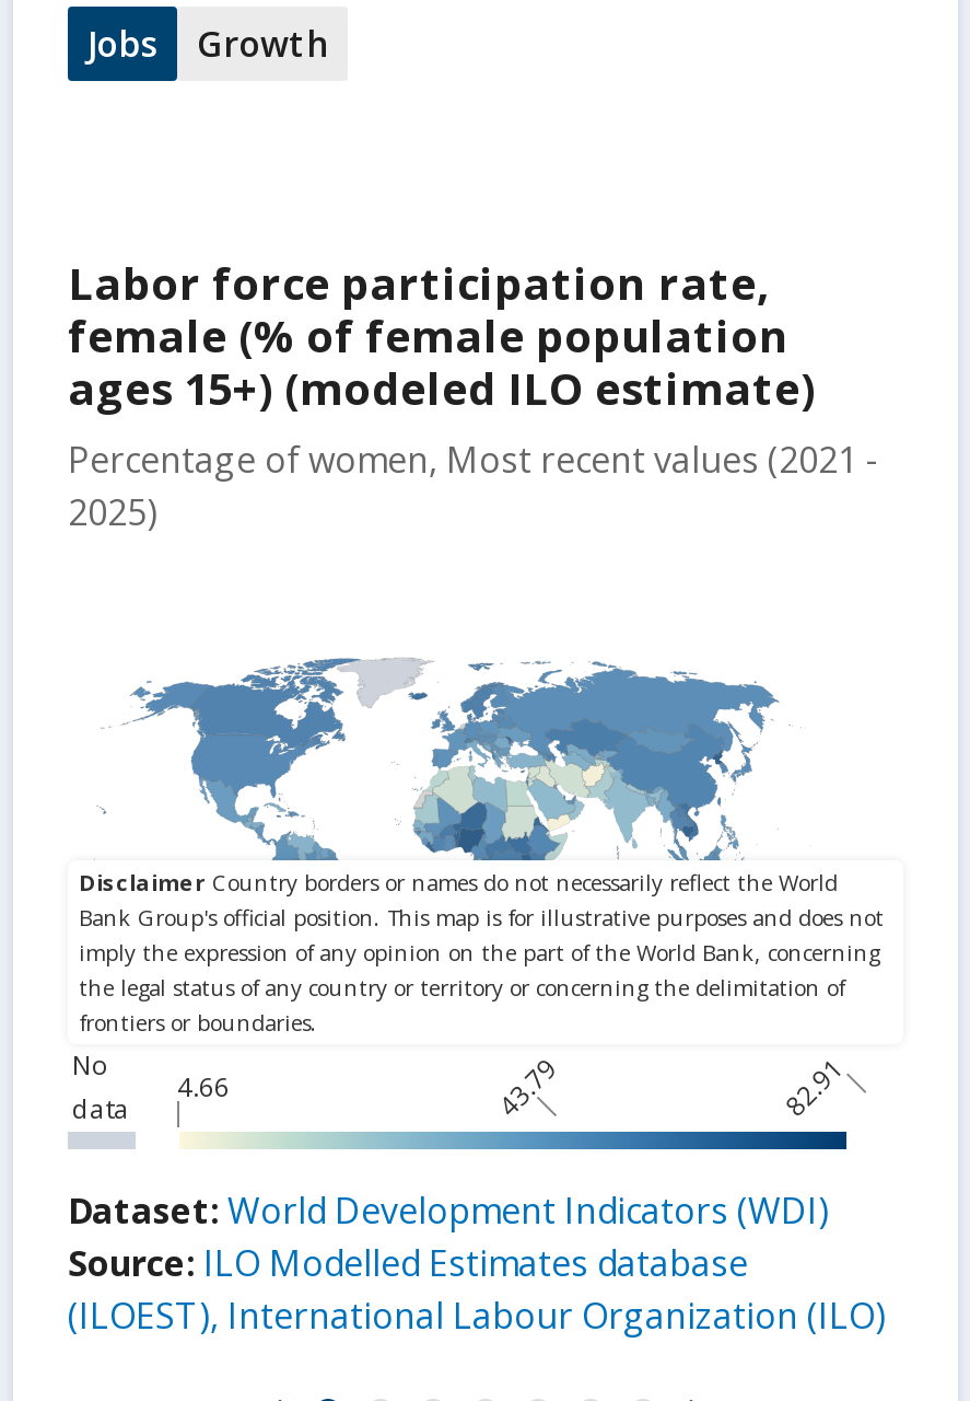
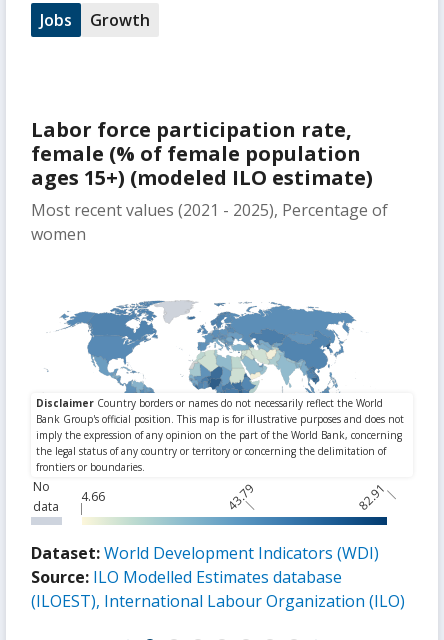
[68,436,879,536] Percentage of women, Most recent values (2021 - | 2025) -> [31,199,388,245] Most recent values (2021 - 2025), Percentage of | women

